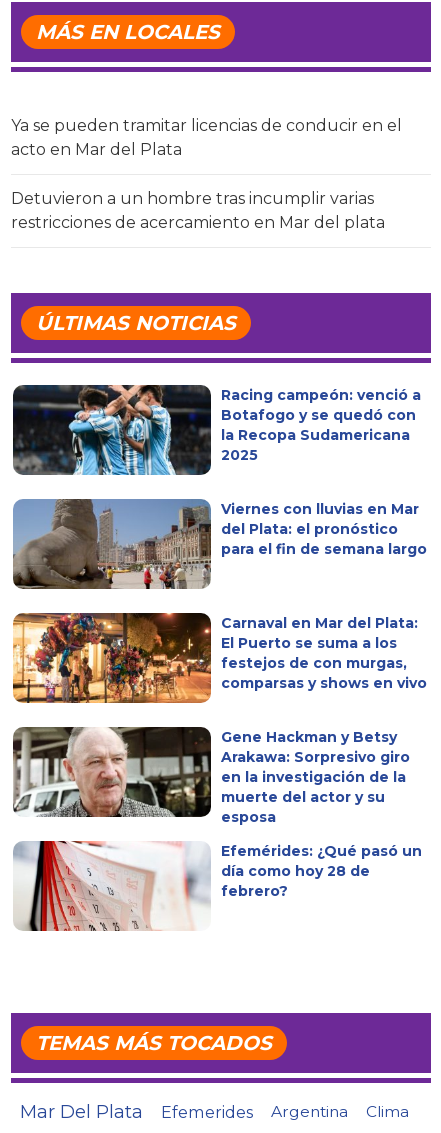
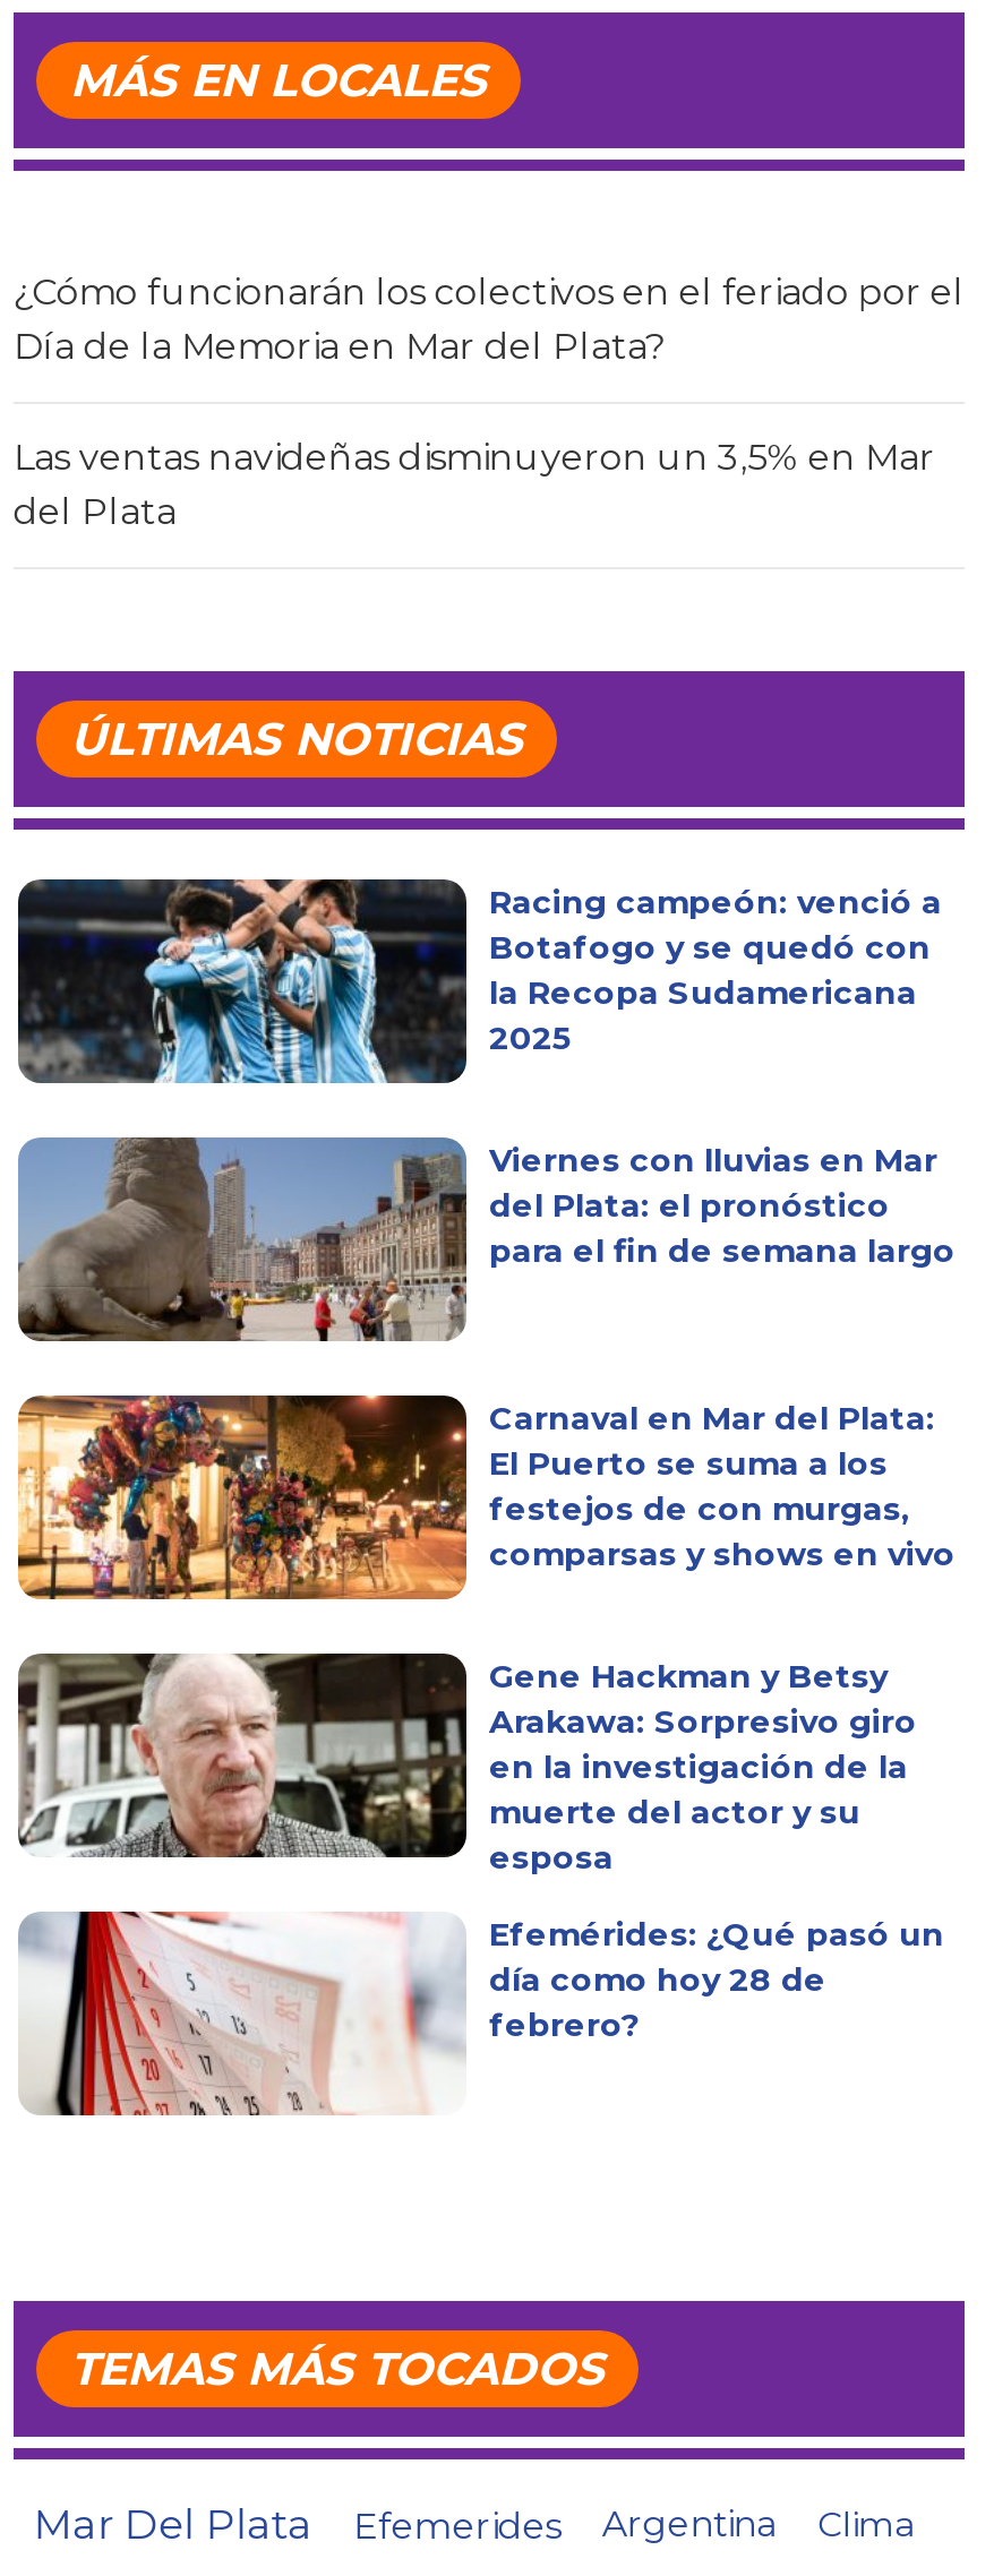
[11,116,402,159] Ya se pueden tramitar licencias de conducir en el | acto en Mar del Plata -> [13,271,964,368] ¿Cómo funcionarán los colectivos en el feriado por el | Día de la Memoria en Mar del Plata?
[11,189,385,232] Detuvieron a un hombre tras incumplir varias | restricciones de acercamiento en Mar del plata -> [13,436,935,534] Las ventas navideñas disminuyeron un 3,5% en Mar | del Plata

